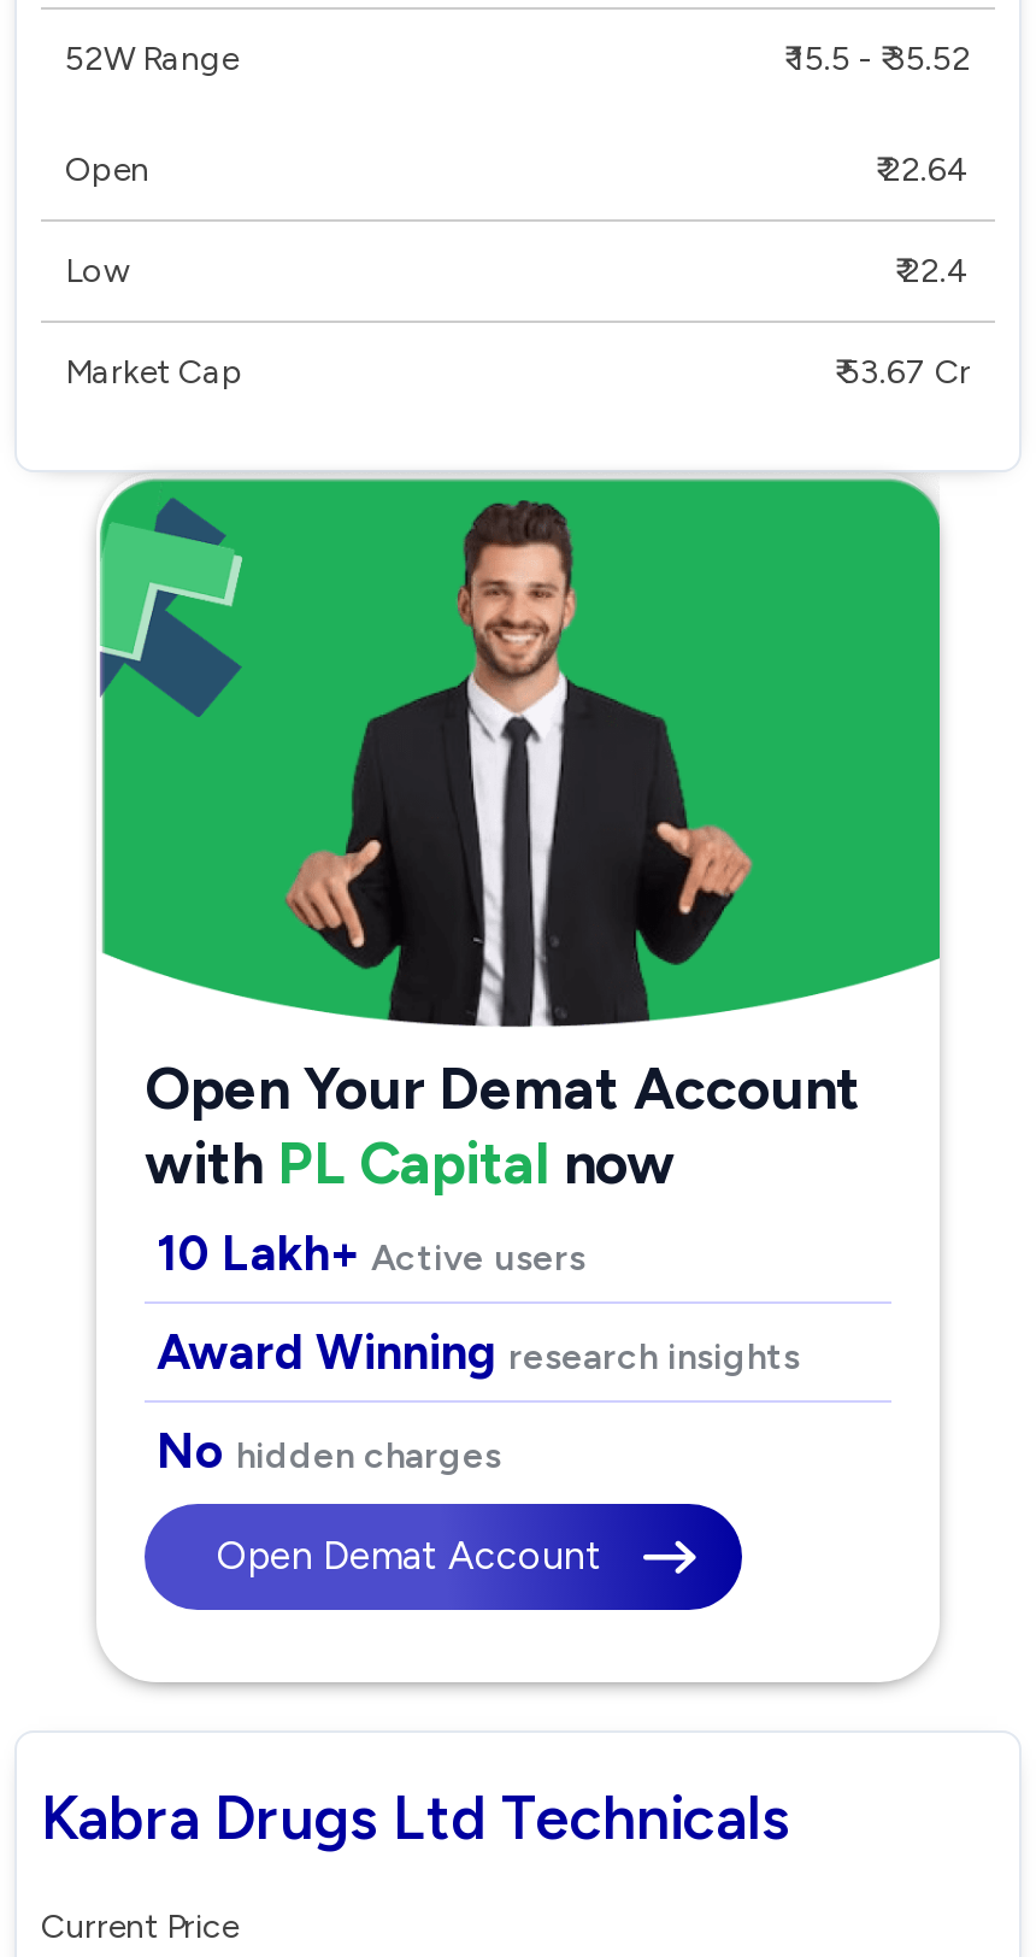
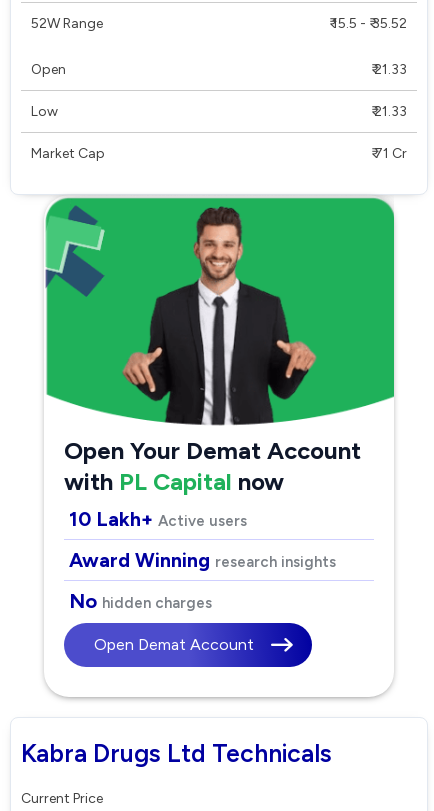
[875,148,971,189] ₹ 22.64 -> [371,60,407,77] ₹ 21.33
[894,249,971,290] ₹ 22.4 -> [371,102,407,119] ₹ 21.33
[834,351,971,392] ₹ 53.67 Cr -> [371,144,407,161] ₹ 71 Cr

